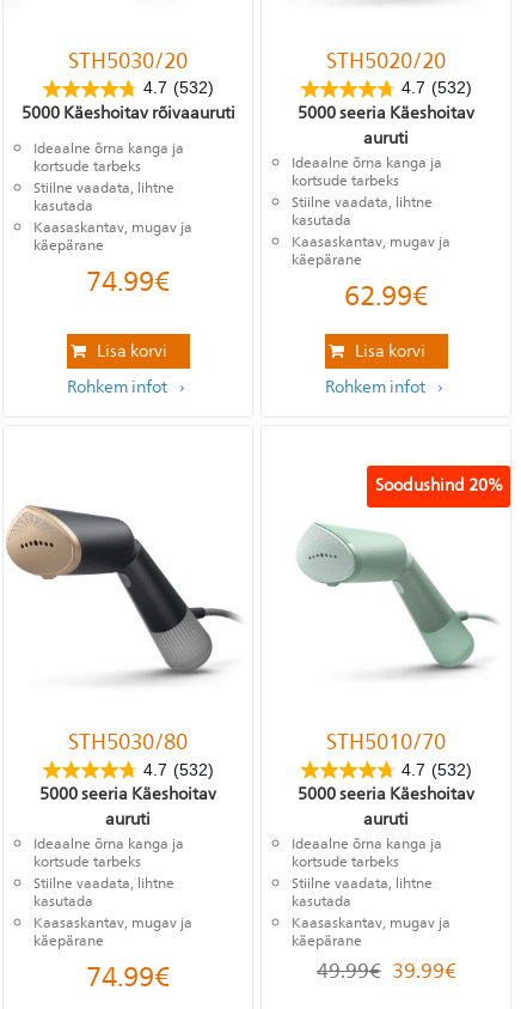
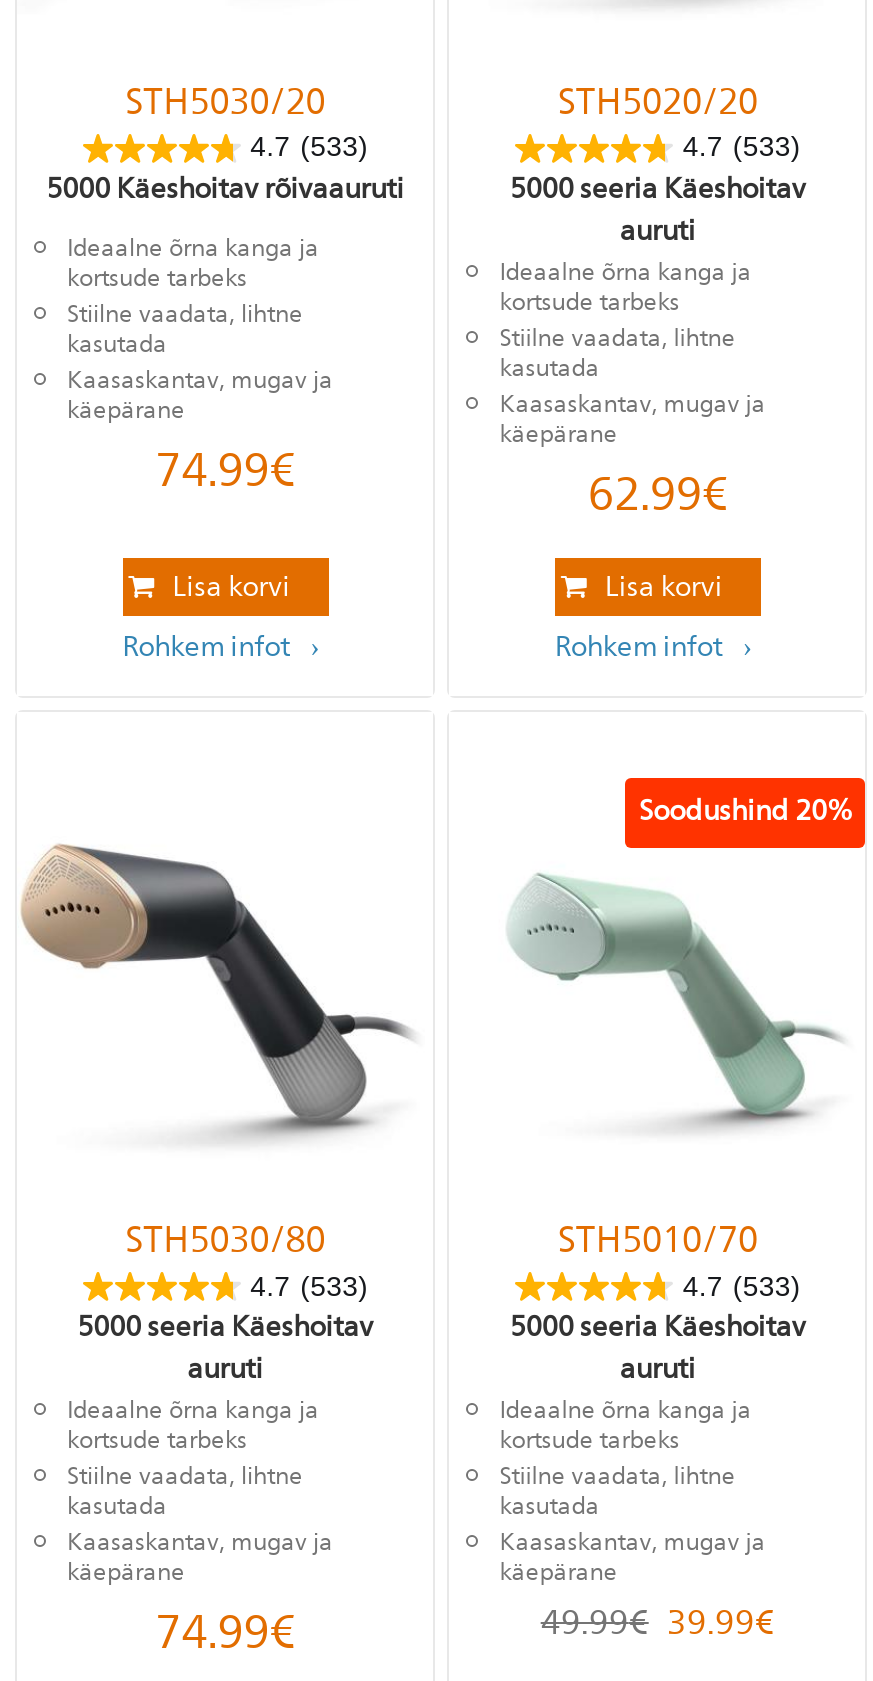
[143,79,213,98] 4.7 (532) -> [250,131,368,163] 4.7 (533)
[401,79,472,98] 4.7 (532) -> [683,131,801,163] 4.7 (533)
[143,760,213,779] 4.7 (532) -> [250,1270,368,1302] 4.7 (533)
[401,760,472,779] 4.7 (532) -> [683,1270,801,1302] 4.7 (533)

